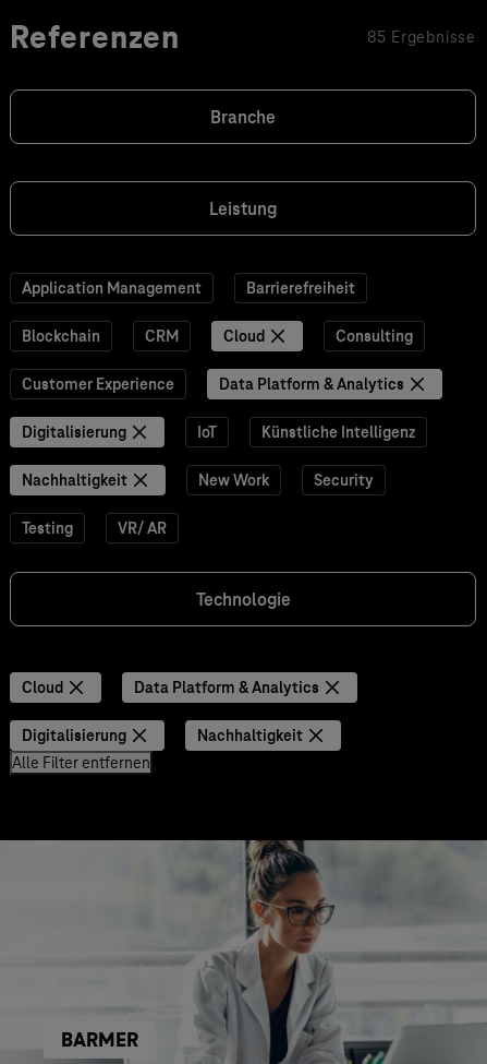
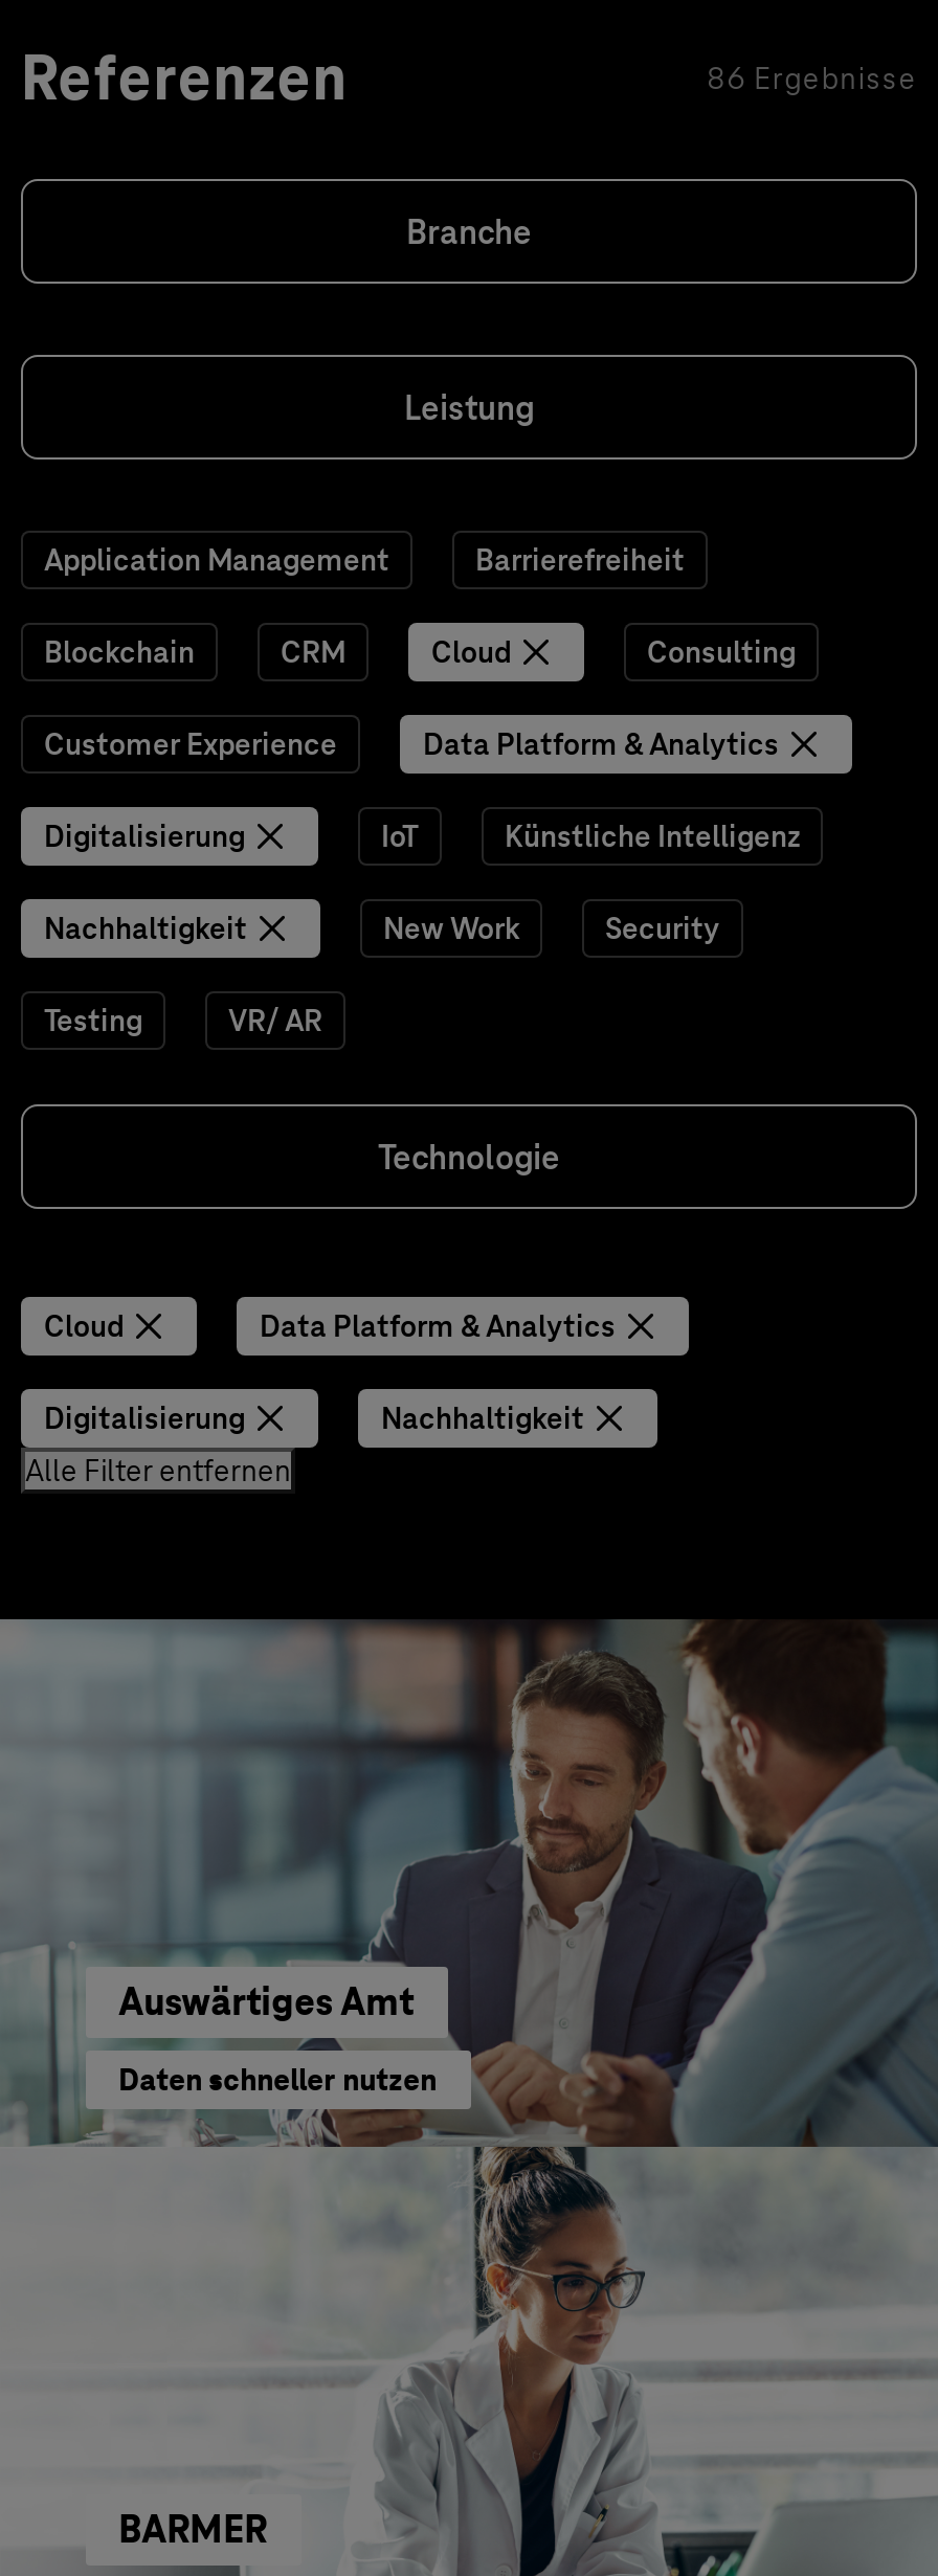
[367,27,476,47] 85 Ergebnisse -> [707,60,917,97] 86 Ergebnisse
none -> [6,1617,932,2149] [image] | Auswärtiges Amt | Daten schneller nutzen

